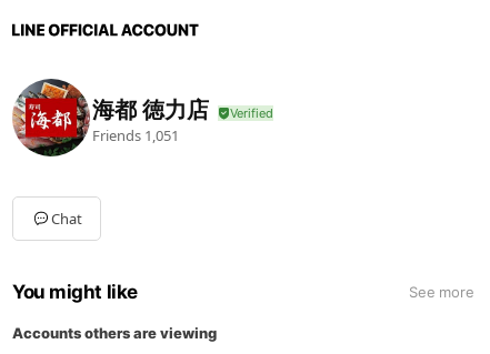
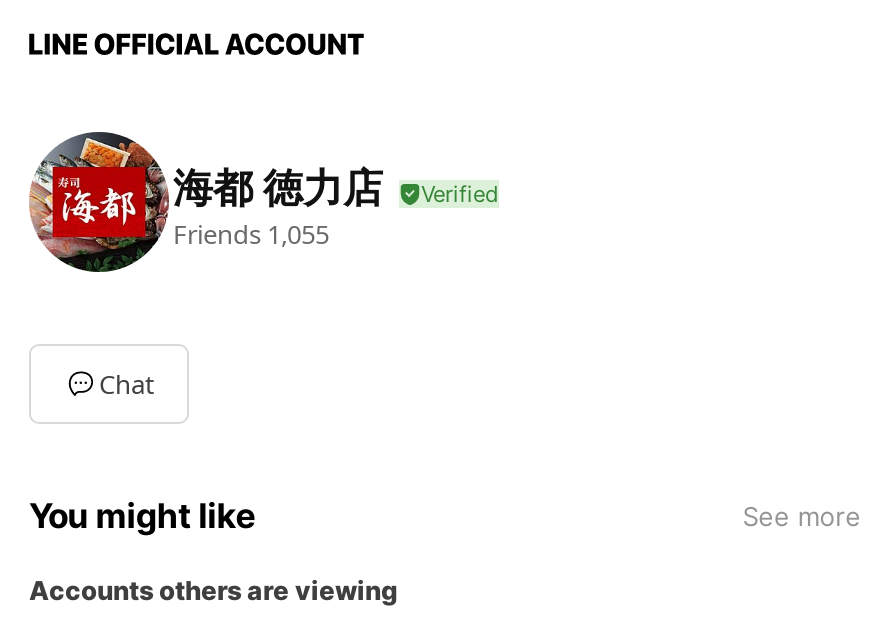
[92,125,179,145] Friends 1,051 -> [173,215,329,251] Friends 1,055

